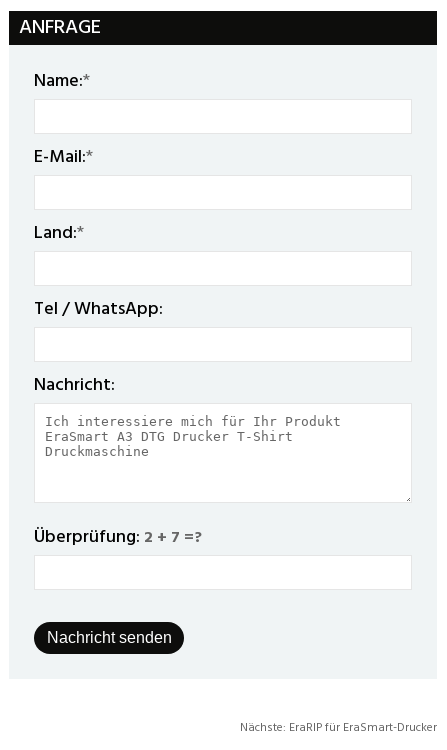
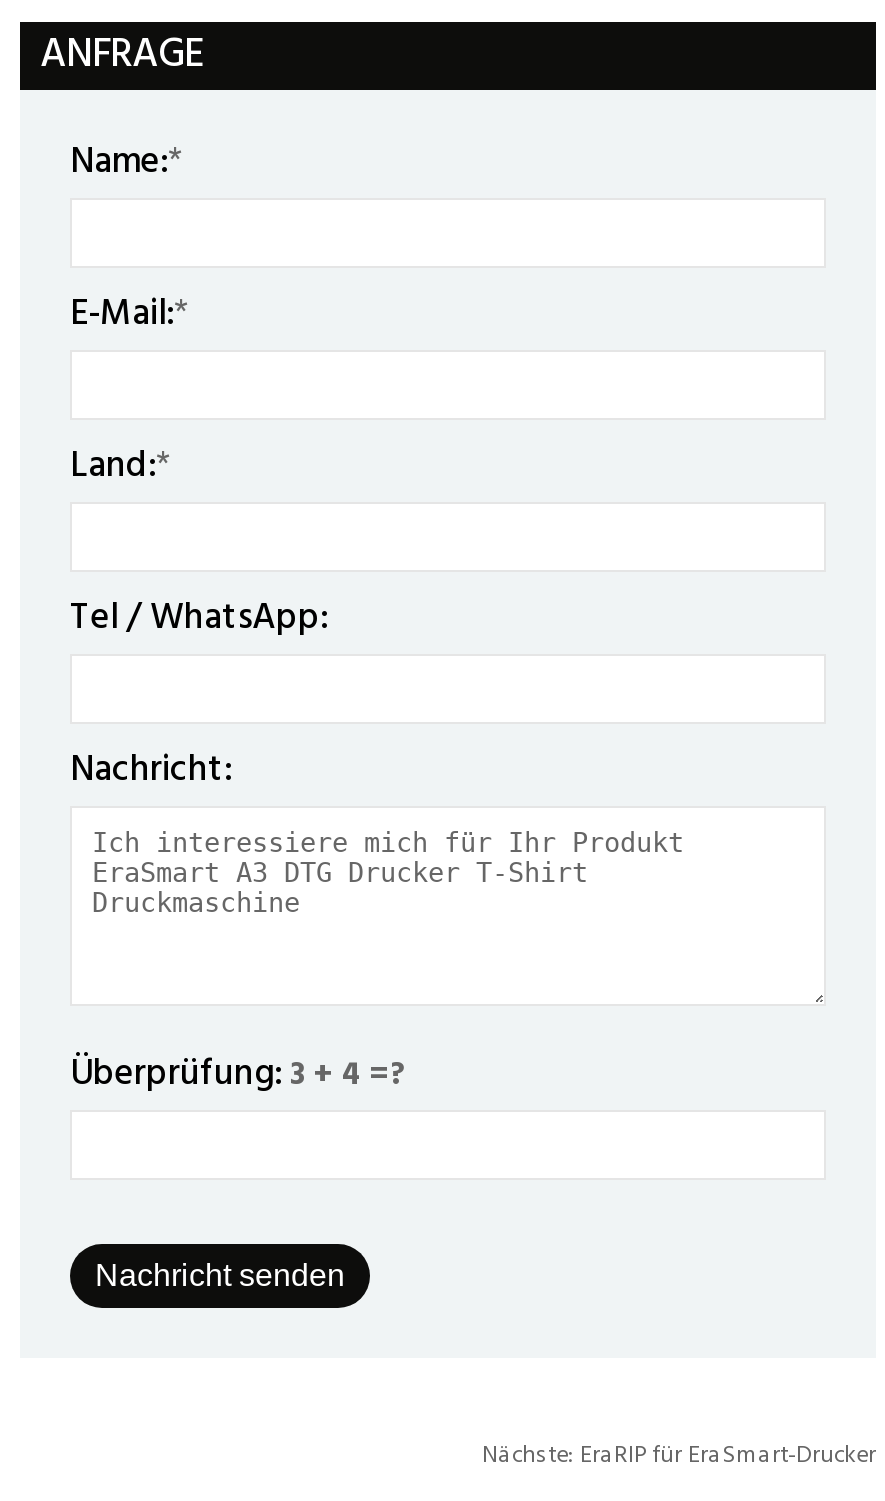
[34,523,202,552] Überprüfung: 2 + 7 =? -> [70,1046,406,1104] Überprüfung: 3 + 4 =?

